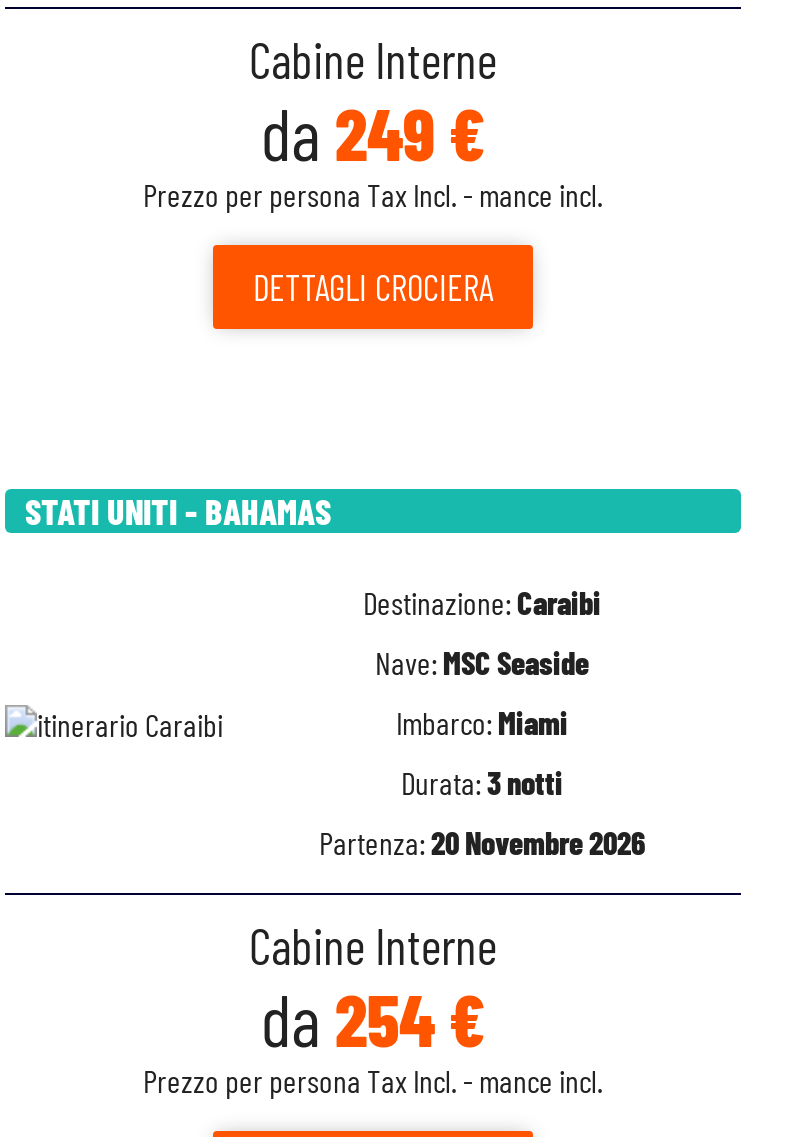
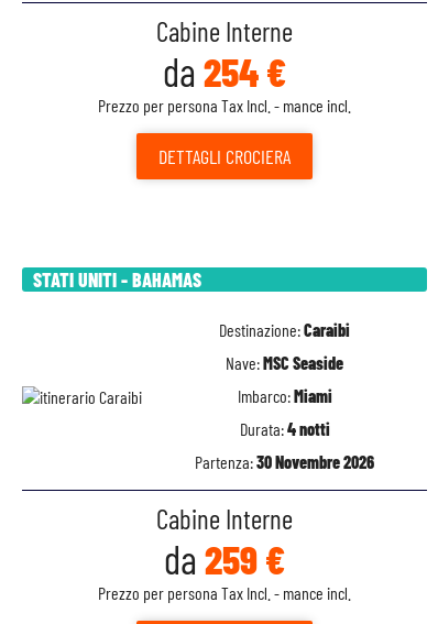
[261,89,485,175] da 249 € -> [163,47,286,95] da 254 €
[401,763,563,801] Durata: 3 notti -> [239,418,330,439] Durata: 4 notti
[319,823,645,861] Partenza: 20 Novembre 2026 -> [195,451,374,472] Partenza: 30 Novembre 2026
[261,975,485,1061] da 254 € -> [164,535,285,582] da 259 €

